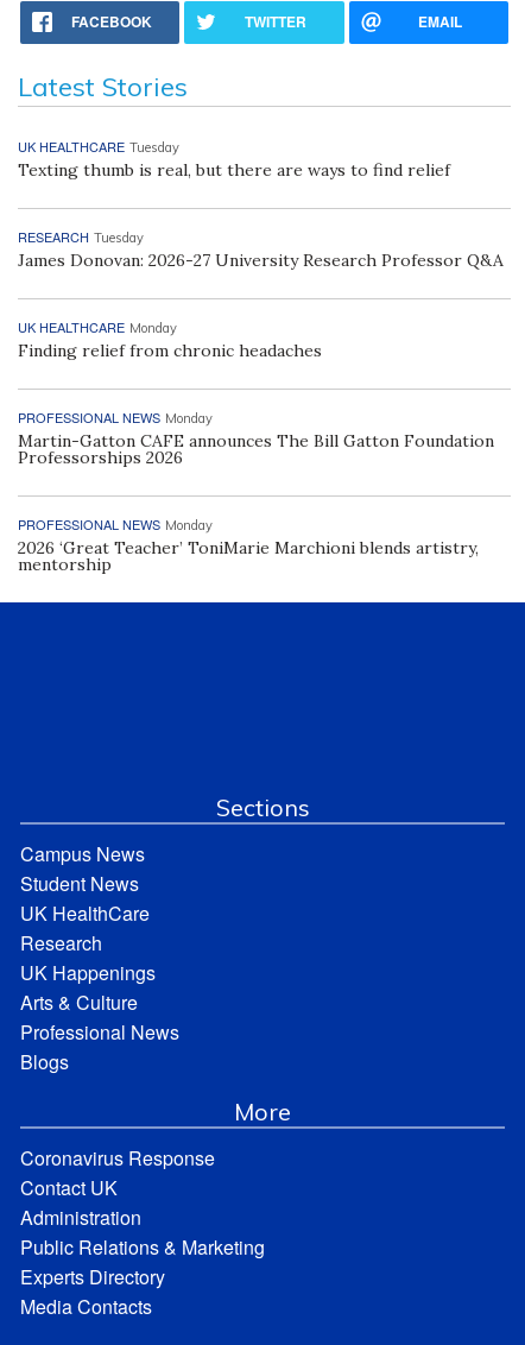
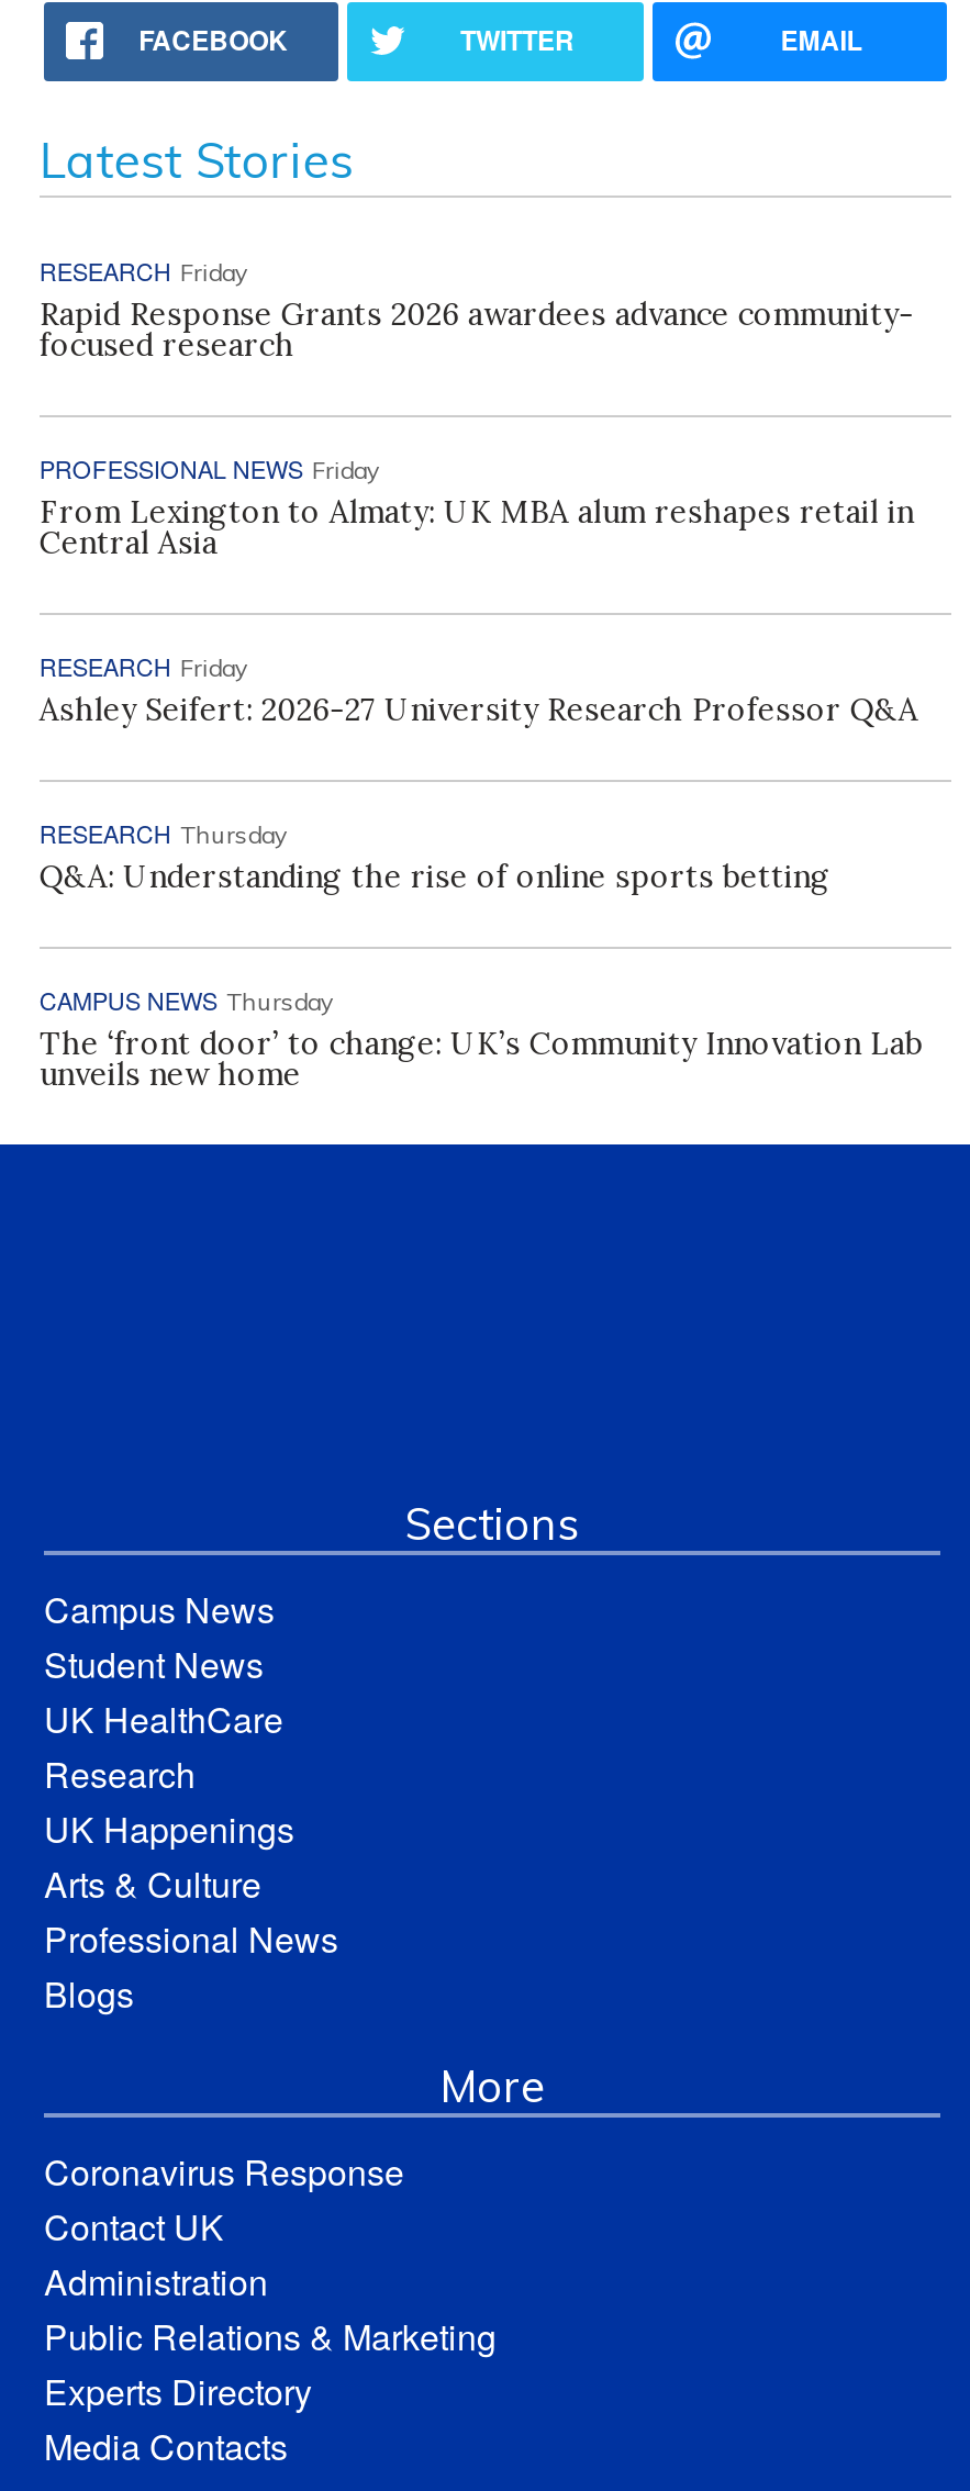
[18,136,450,180] UK HEALTHCARE Tuesday | Texting thumb is real, but there are ways to find relief -> [39,252,914,364] RESEARCH Friday | Rapid Response Grants 2026 awardees advance community- | focused research
[18,227,504,271] RESEARCH Tuesday | James Donovan: 2026-27 University Research Professor Q&A -> [39,450,914,562] PROFESSIONAL NEWS Friday | From Lexington to Almaty: UK MBA alum reshapes retail in | Central Asia
[18,317,322,361] UK HEALTHCARE Monday | Finding relief from chronic headaches -> [39,647,918,729] RESEARCH Friday | Ashley Seifert: 2026-27 University Research Professor Q&A
[18,407,494,468] PROFESSIONAL NEWS Monday | Martin-Gatton CAFE announces The Bill Gatton Foundation | Professorships 2026 -> [39,814,830,896] RESEARCH Thursday | Q&A: Understanding the rise of online sports betting
[18,514,479,575] PROFESSIONAL NEWS Monday | 2026 ‘Great Teacher’ ToniMarie Marchioni blends artistry, | mentorship -> [39,981,923,1093] CAMPUS NEWS Thursday | The ‘front door’ to change: UK’s Community Innovation Lab | unveils new home

